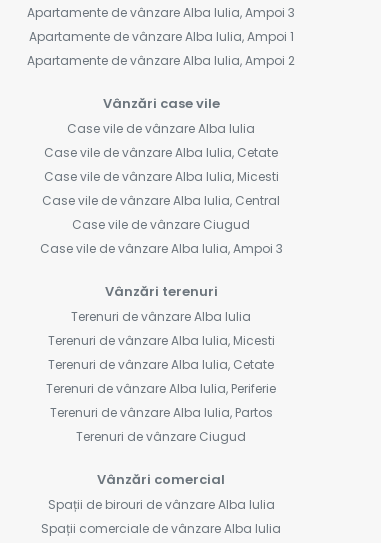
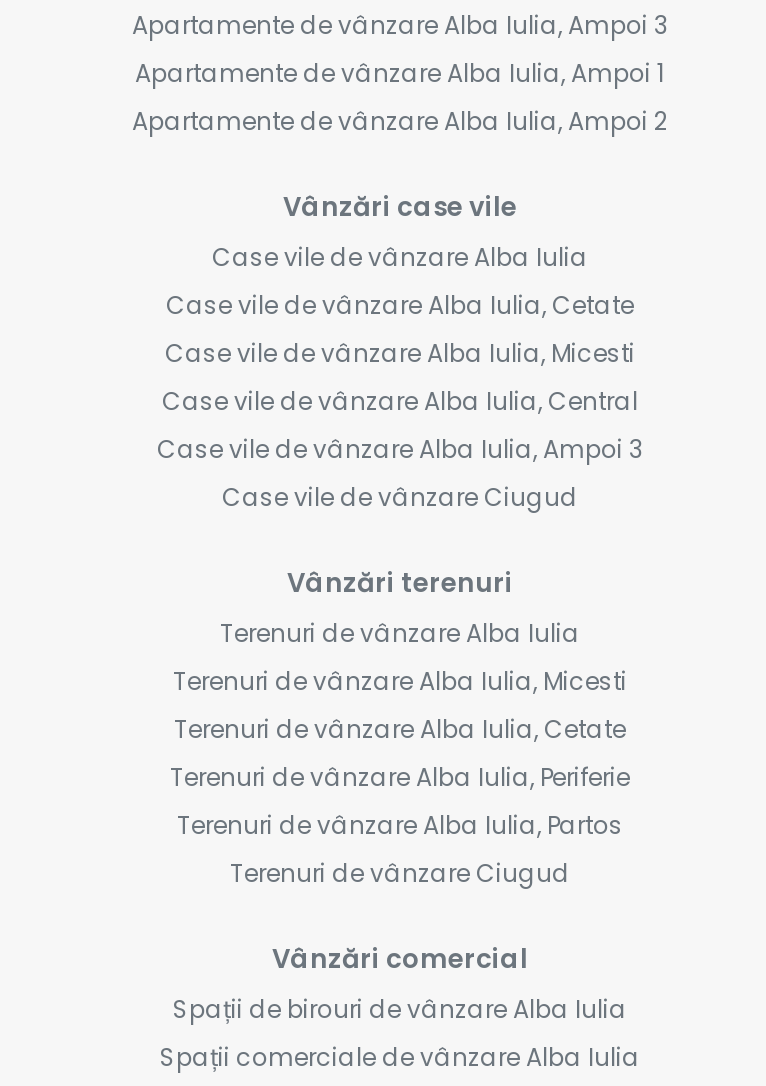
moved [72,216,250,233] -> [222,481,578,515]: Case vile de vânzare Ciugud
moved [39,240,282,257] -> [157,433,643,467]: Case vile de vânzare Alba Iulia, Ampoi 3

